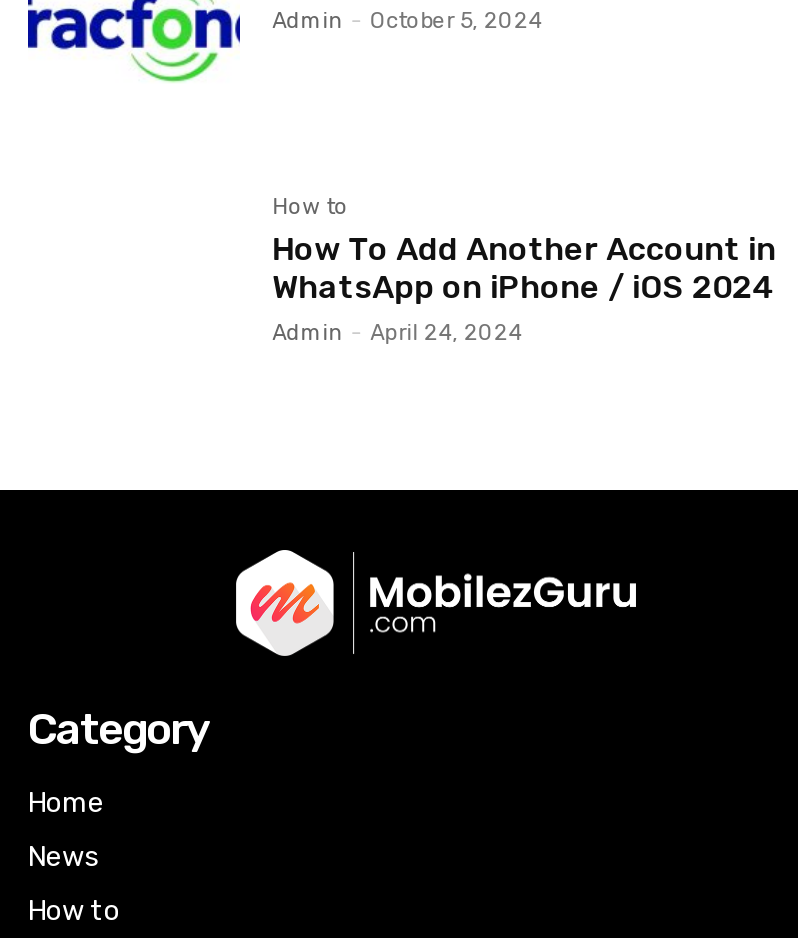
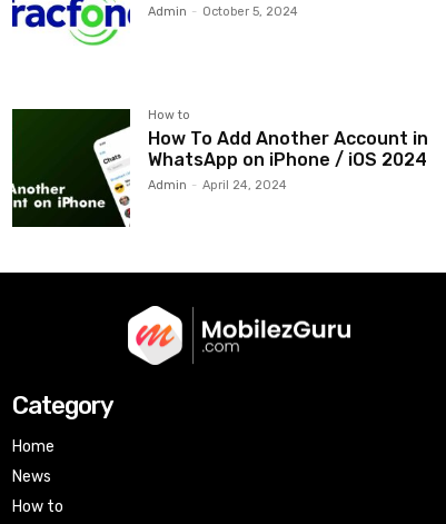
none -> [11,108,131,228] [image]

